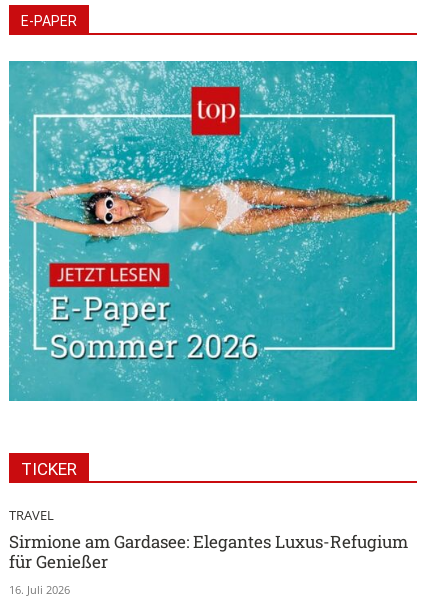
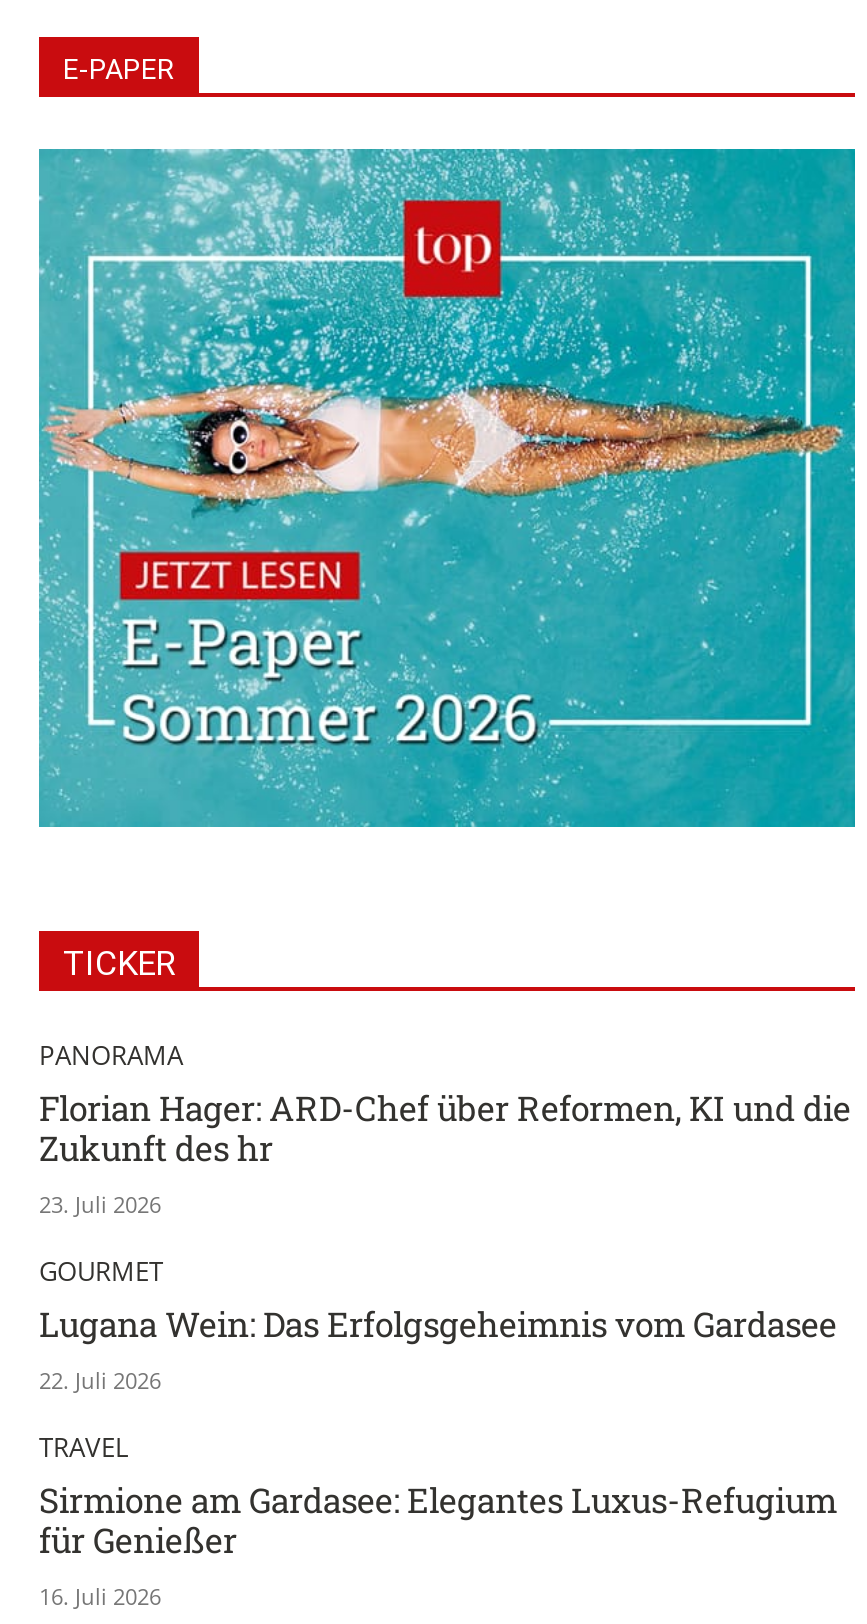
none -> [39,1038,851,1396] PANORAMA | Florian Hager: ARD-Chef über Reformen, KI und die | Zukunft des hr | 23. Juli 2026 | GOURMET | Lugana Wein: Das Erfolgsgeheimnis vom Gardasee | 22. Juli 2026

